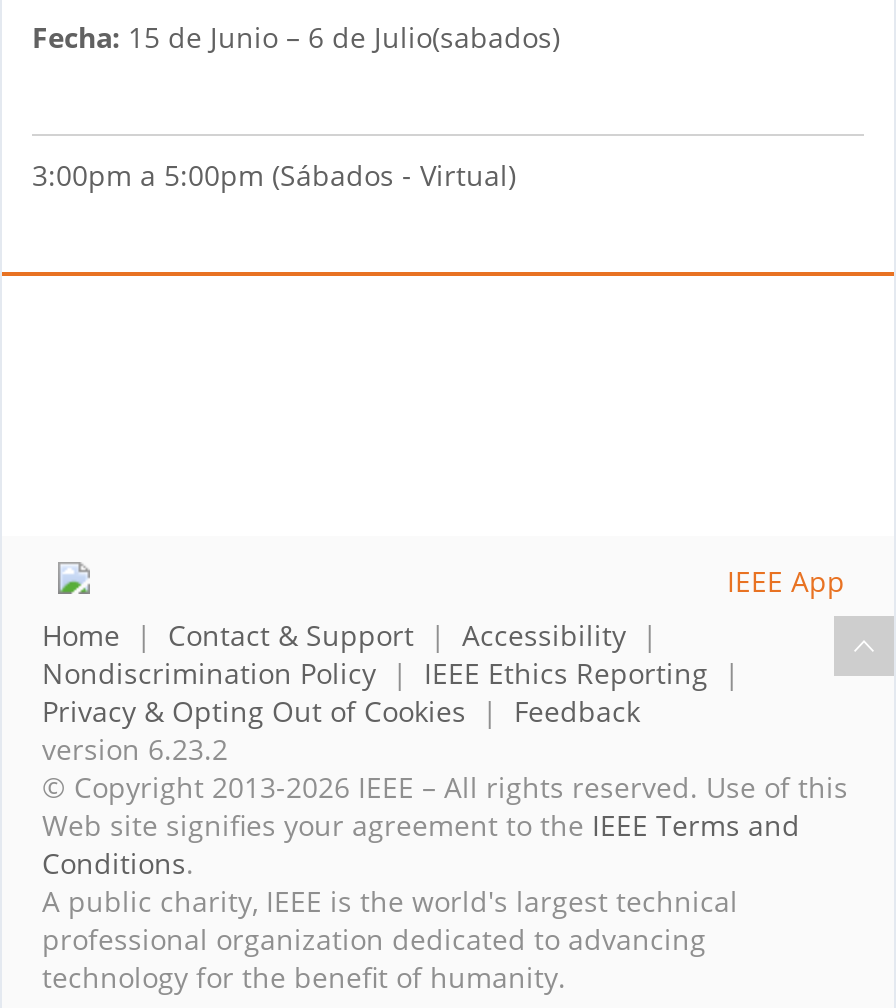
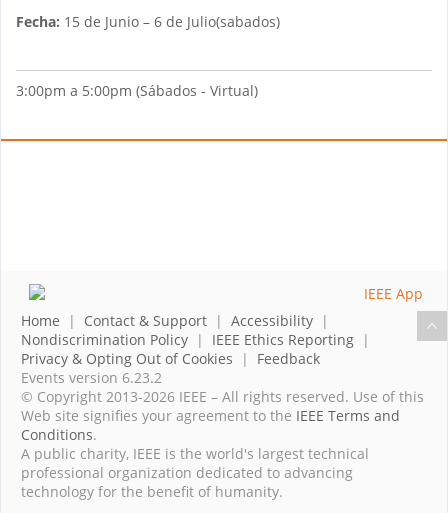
[42,729,228,767] version 6.23.2 -> [21,368,162,387] Events version 6.23.2

